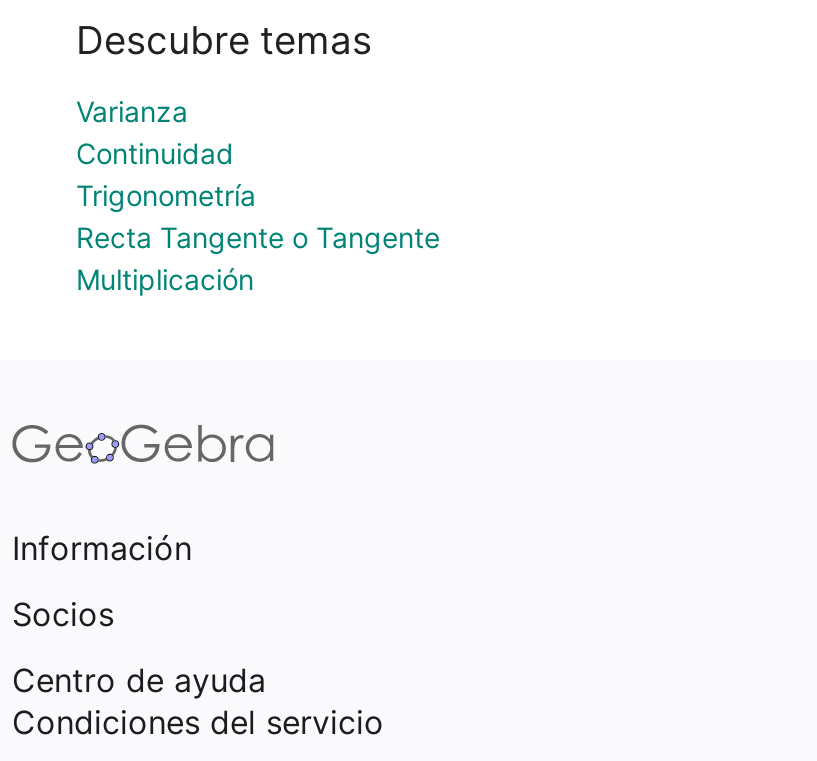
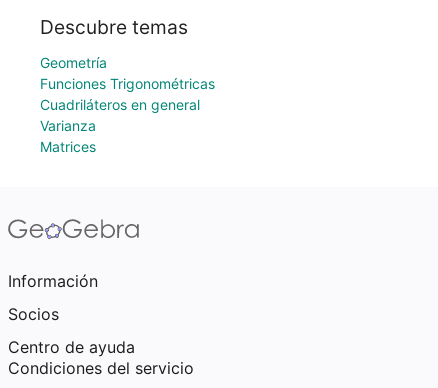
none -> [40,54,215,113] Geometría | Funciones Trigonométricas | Cuadriláteros en general
moved [76,94,188,128] -> [40,117,96,134]: Varianza
[76,136,440,296] Continuidad | Trigonometría | Recta Tangente o Tangente | Multiplicación -> [40,138,96,155] Matrices

